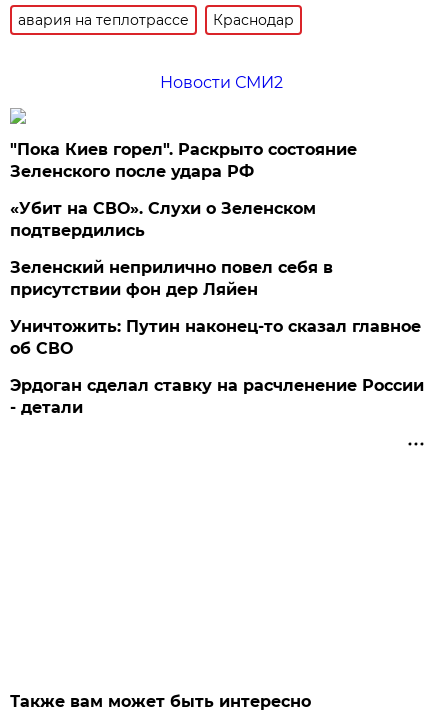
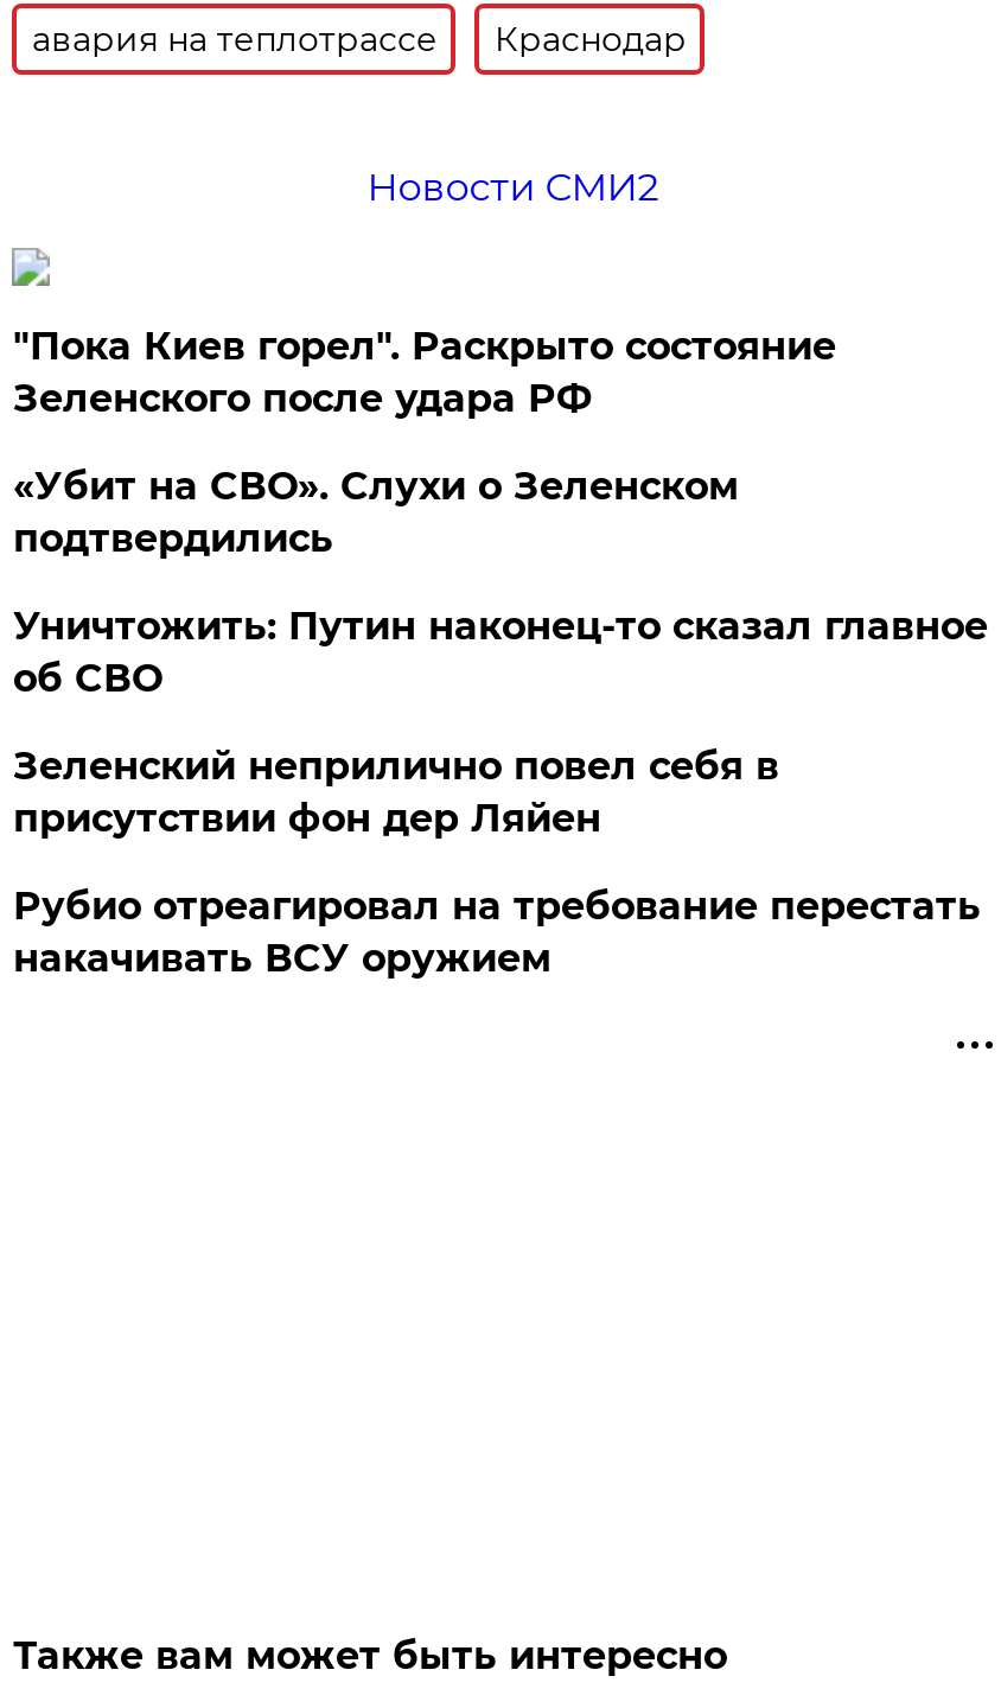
moved [10,258,333,299] -> [13,744,779,841]: Зеленский неприлично повел cебя в | присутствии фон дер Ляйен
moved [10,317,421,358] -> [13,604,988,701]: Уничтожить: Путин наконец-то сказал главное | об СВО
[10,376,424,417] Эрдоган сделал ставку на расчленение России | - детали -> [13,884,981,981] Рубио отреагировал на требование перестать | накачивать ВСУ оружием

